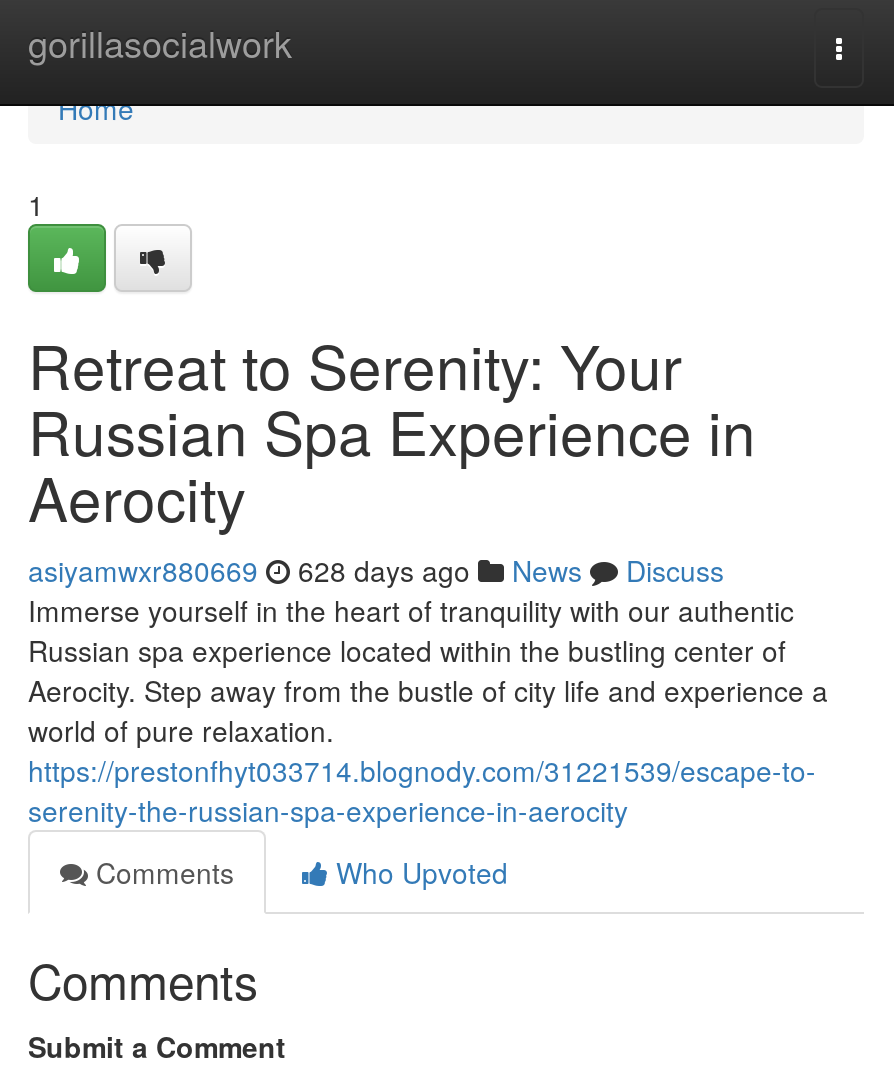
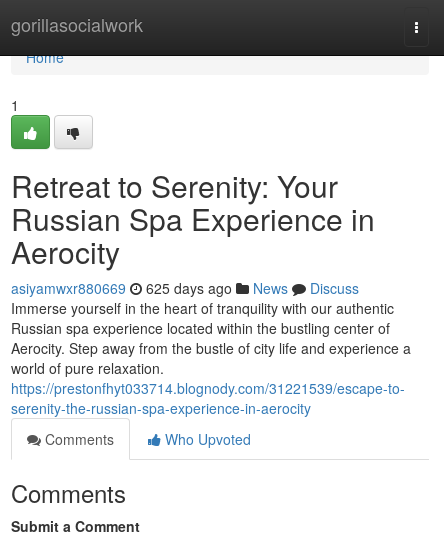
[28,550,724,590] asiyamwxr880669 628 days ago News Discuss -> [11,278,359,298] asiyamwxr880669 625 days ago News Discuss

